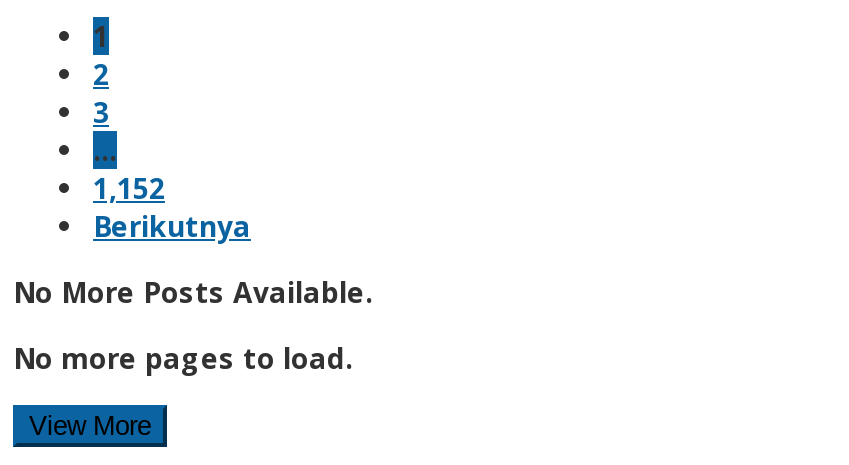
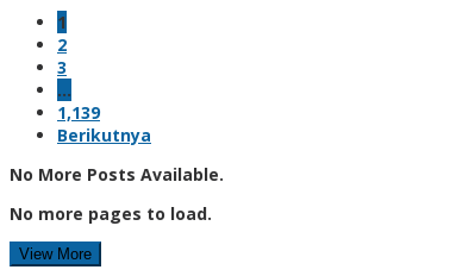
[93,169,165,207] 1,152 -> [57,101,100,123] 1,139

